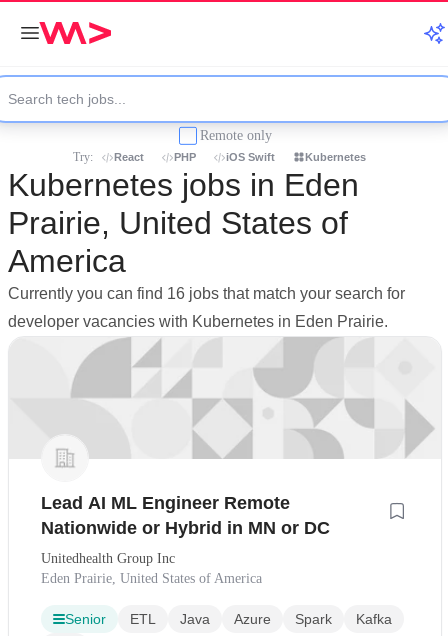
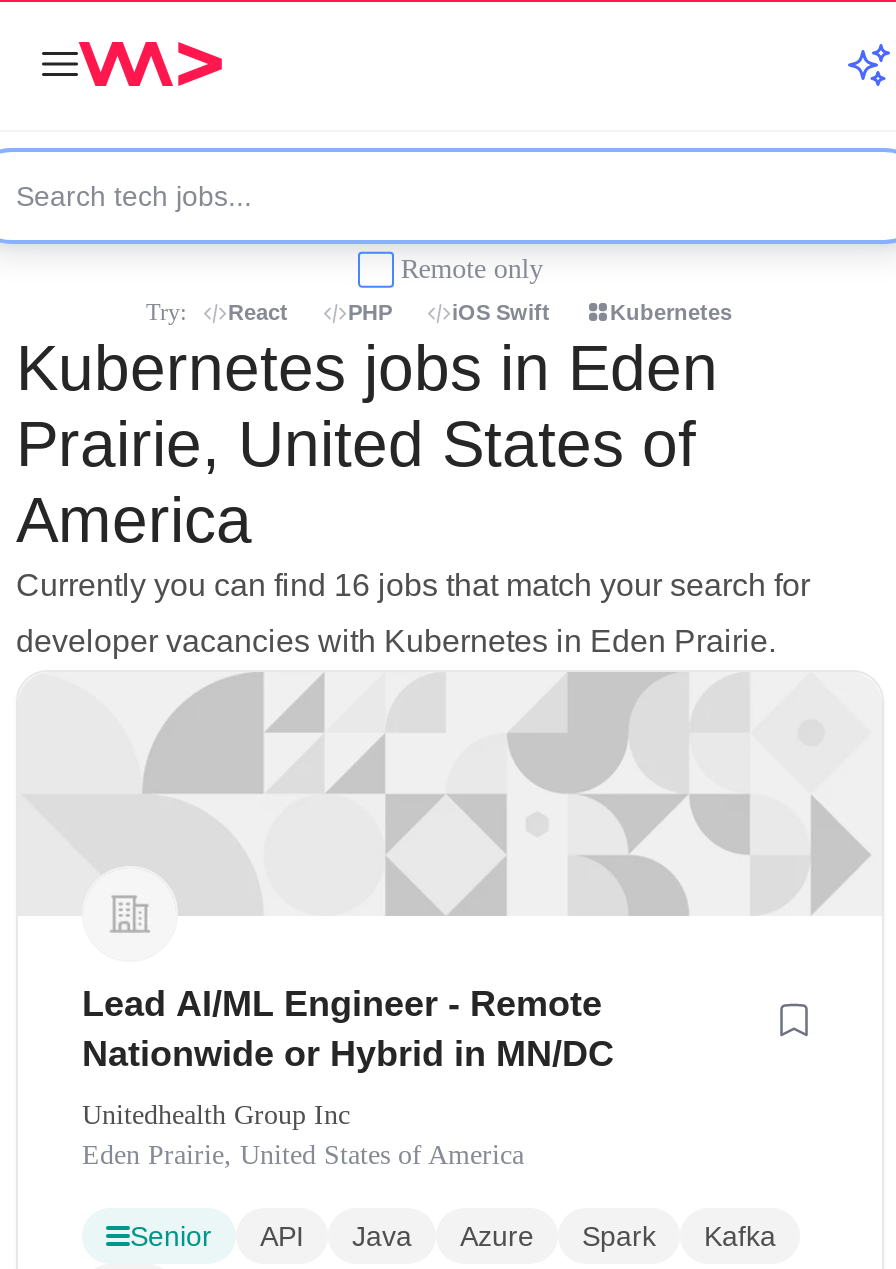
[41,493,330,538] Lead AI ML Engineer Remote | Nationwide or Hybrid in MN or DC -> [82,983,614,1073] Lead AI/ML Engineer - Remote | Nationwide or Hybrid in MN/DC
[130,611,156,627] ETL -> [260,1219,304,1251] API

